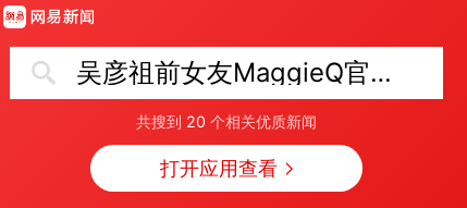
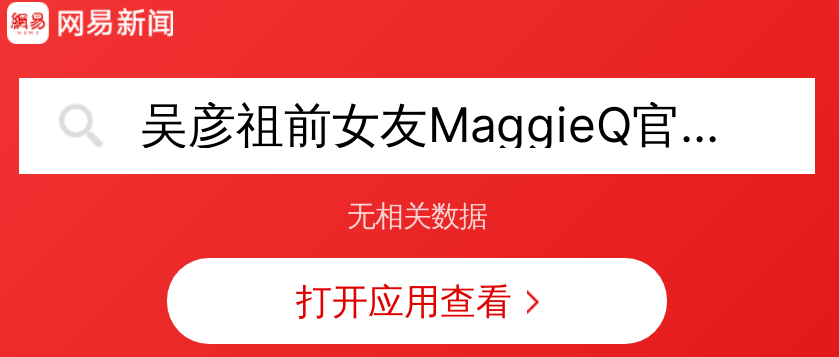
[136,112,317,131] 共搜到20个相关优质新闻 -> [347,198,487,232] 无相关数据

